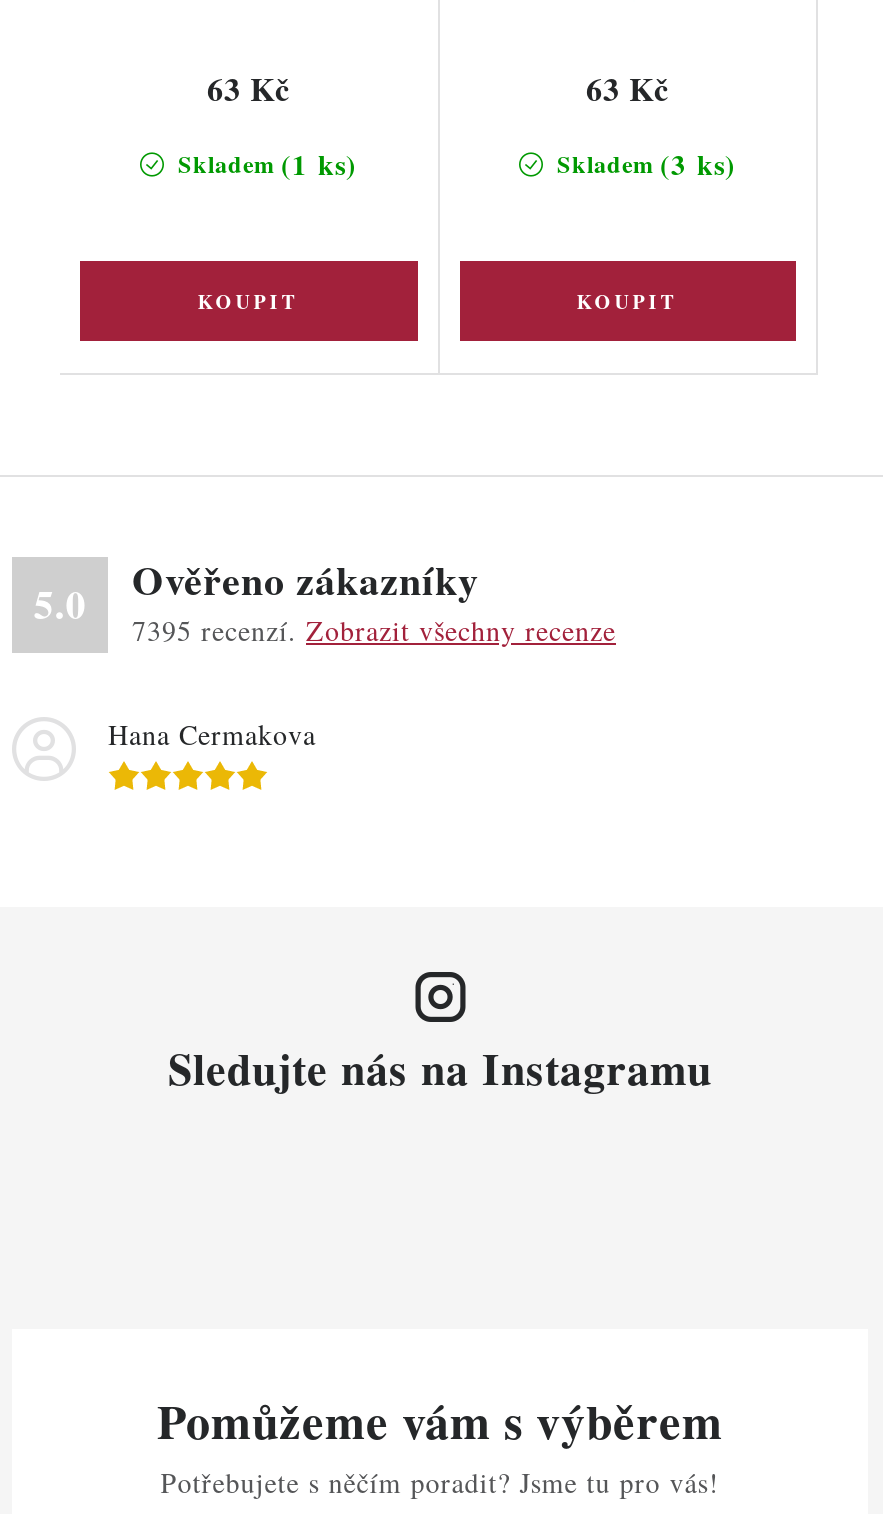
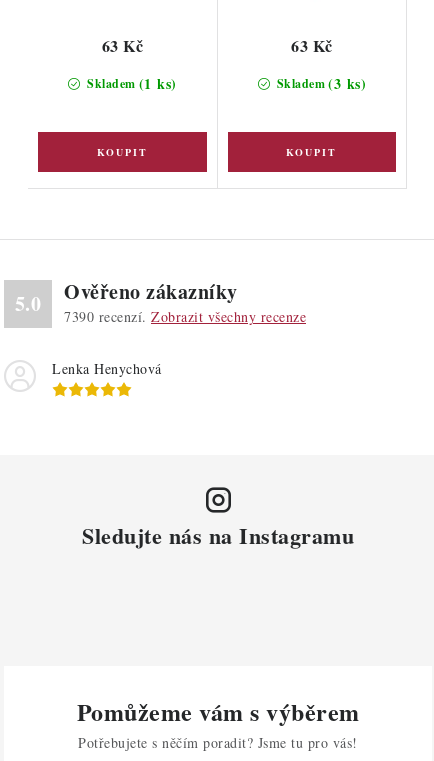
[132,611,616,649] 7395 recenzí. Zobrazit všechny recenze -> [64,307,306,326] 7390 recenzí. Zobrazit všechny recenze
[108,715,316,753] Hana Cermakova -> [52,359,161,378] Lenka Henychová

